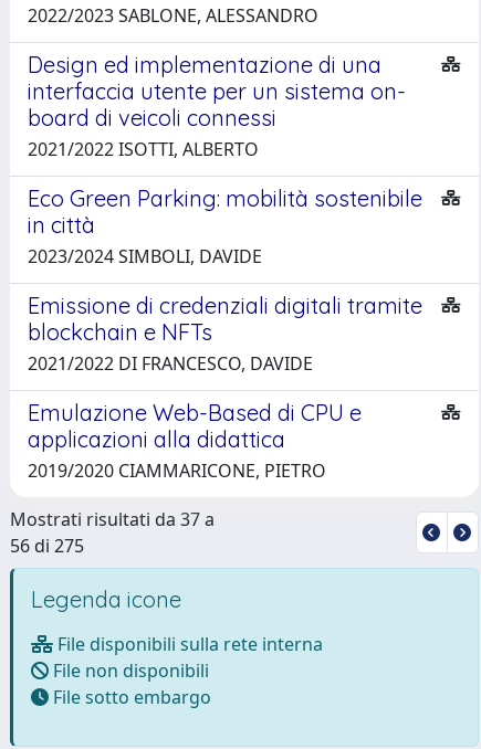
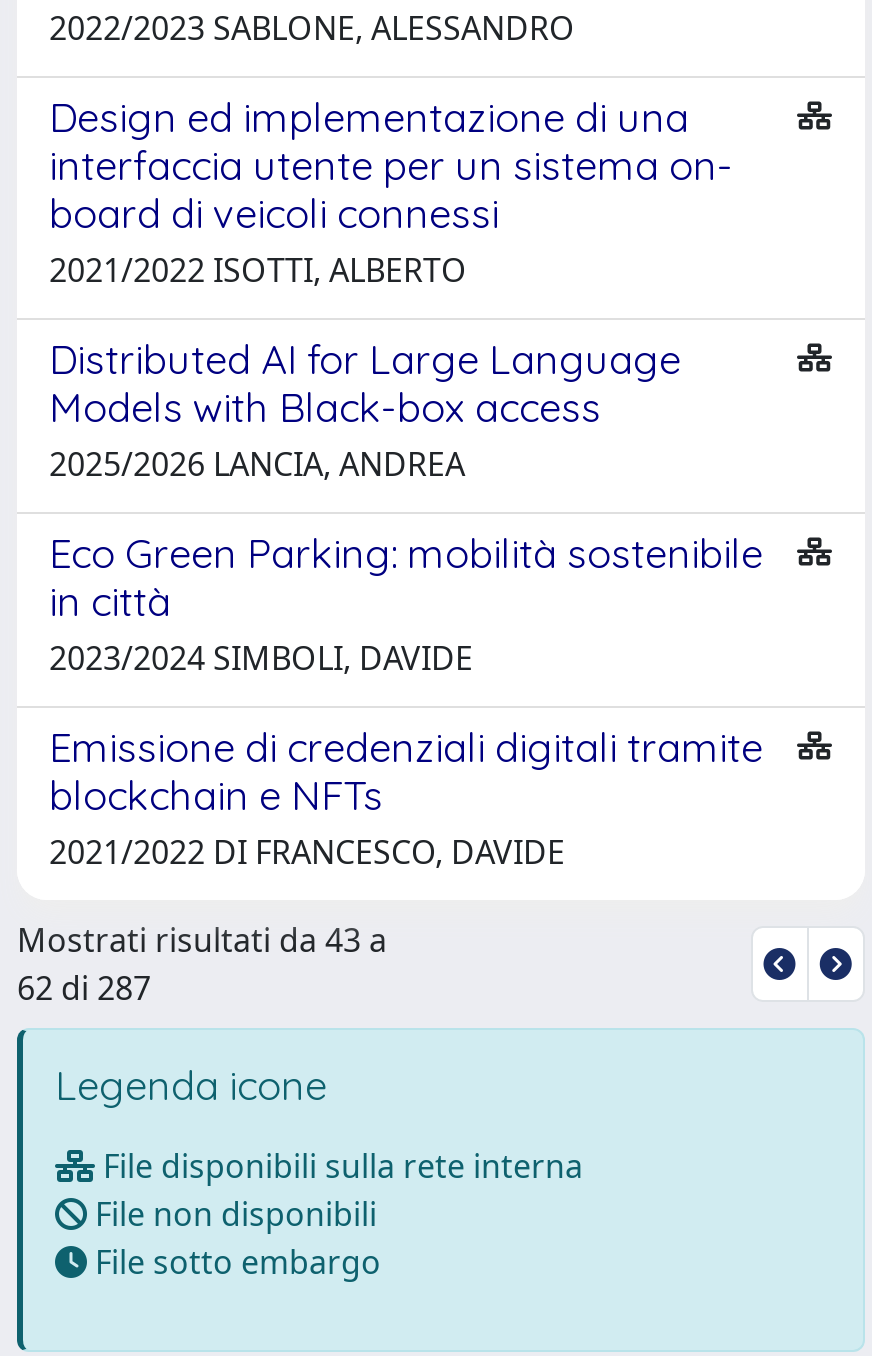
none -> [49,333,681,485] Distributed AI for Large Language | Models with Black-box access | 2025/2026 LANCIA, ANDREA
moved [28,184,422,375] -> [49,527,763,873]: Eco Green Parking: mobilità sostenibile | in città | 2023/2024 SIMBOLI, DAVIDE | Emissione di credenziali digitali tramite | blockchain e NFTs | 2021/2022 DI FRANCESCO, DAVIDE
[10,398,362,557] Emulazione Web-Based di CPU e | applicazioni alla didattica | 2019/2020 CIAMMARICONE, PIETRO | Mostrati risultati da 37 a | 56 di 275 -> [17,917,387,1009] Mostrati risultati da 43 a | 62 di 287

